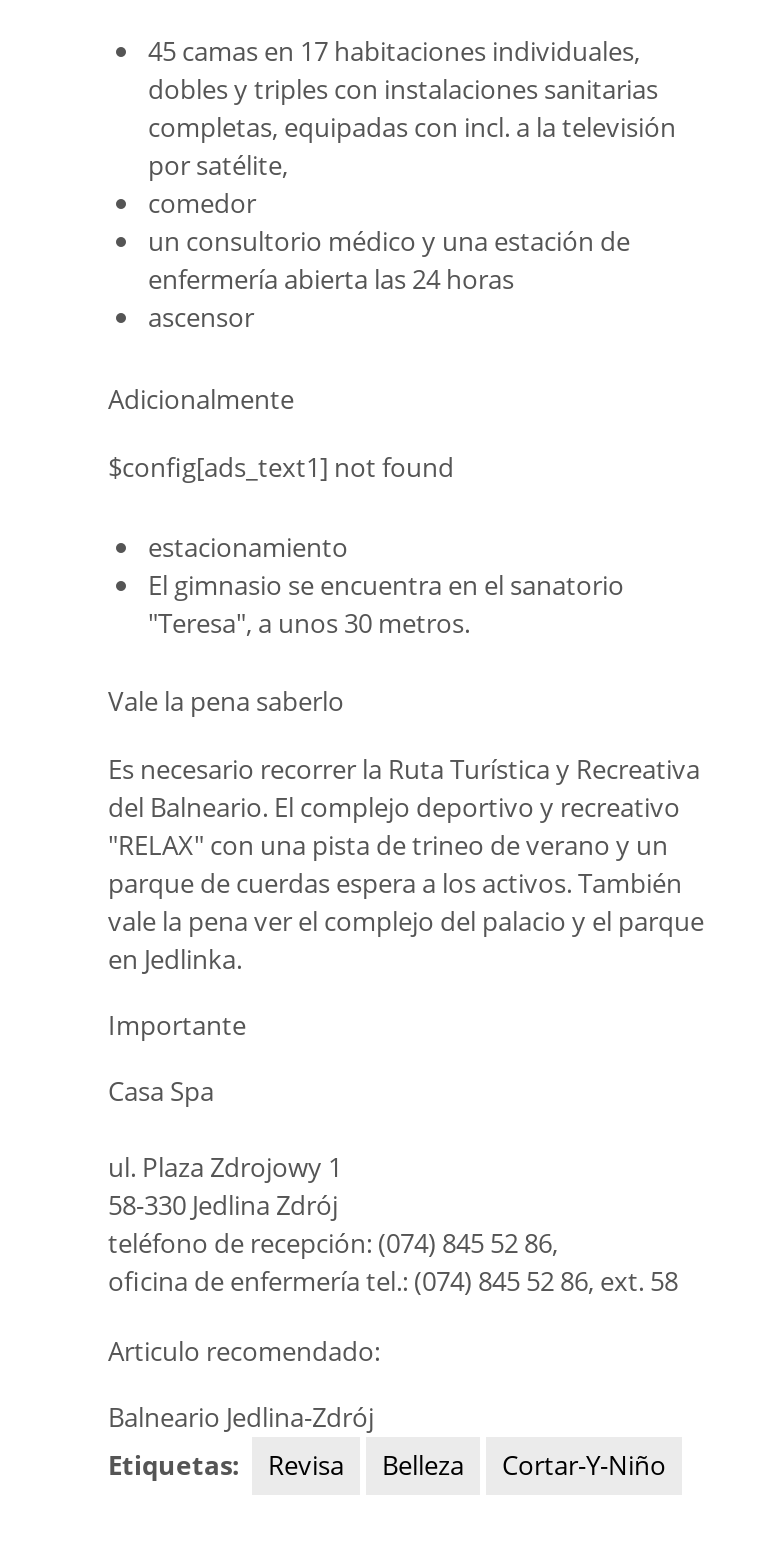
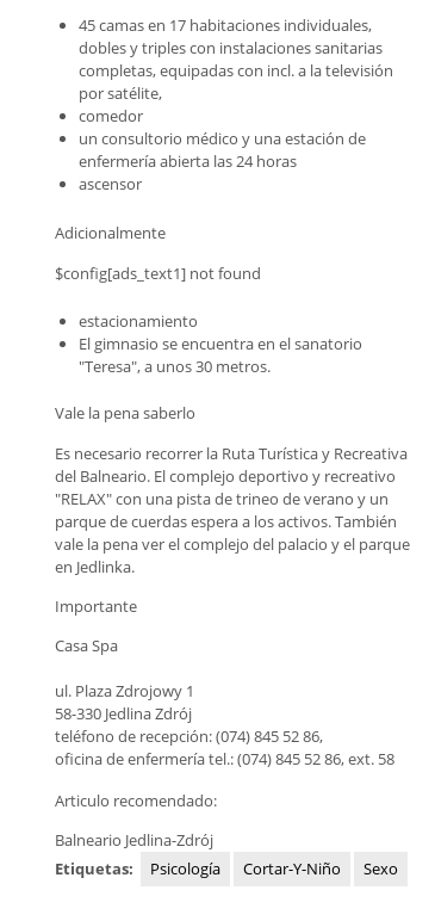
[268,1447,464,1483] Revisa | Belleza -> [150,858,220,879] Psicología
none -> [363,858,398,879] Sexo

